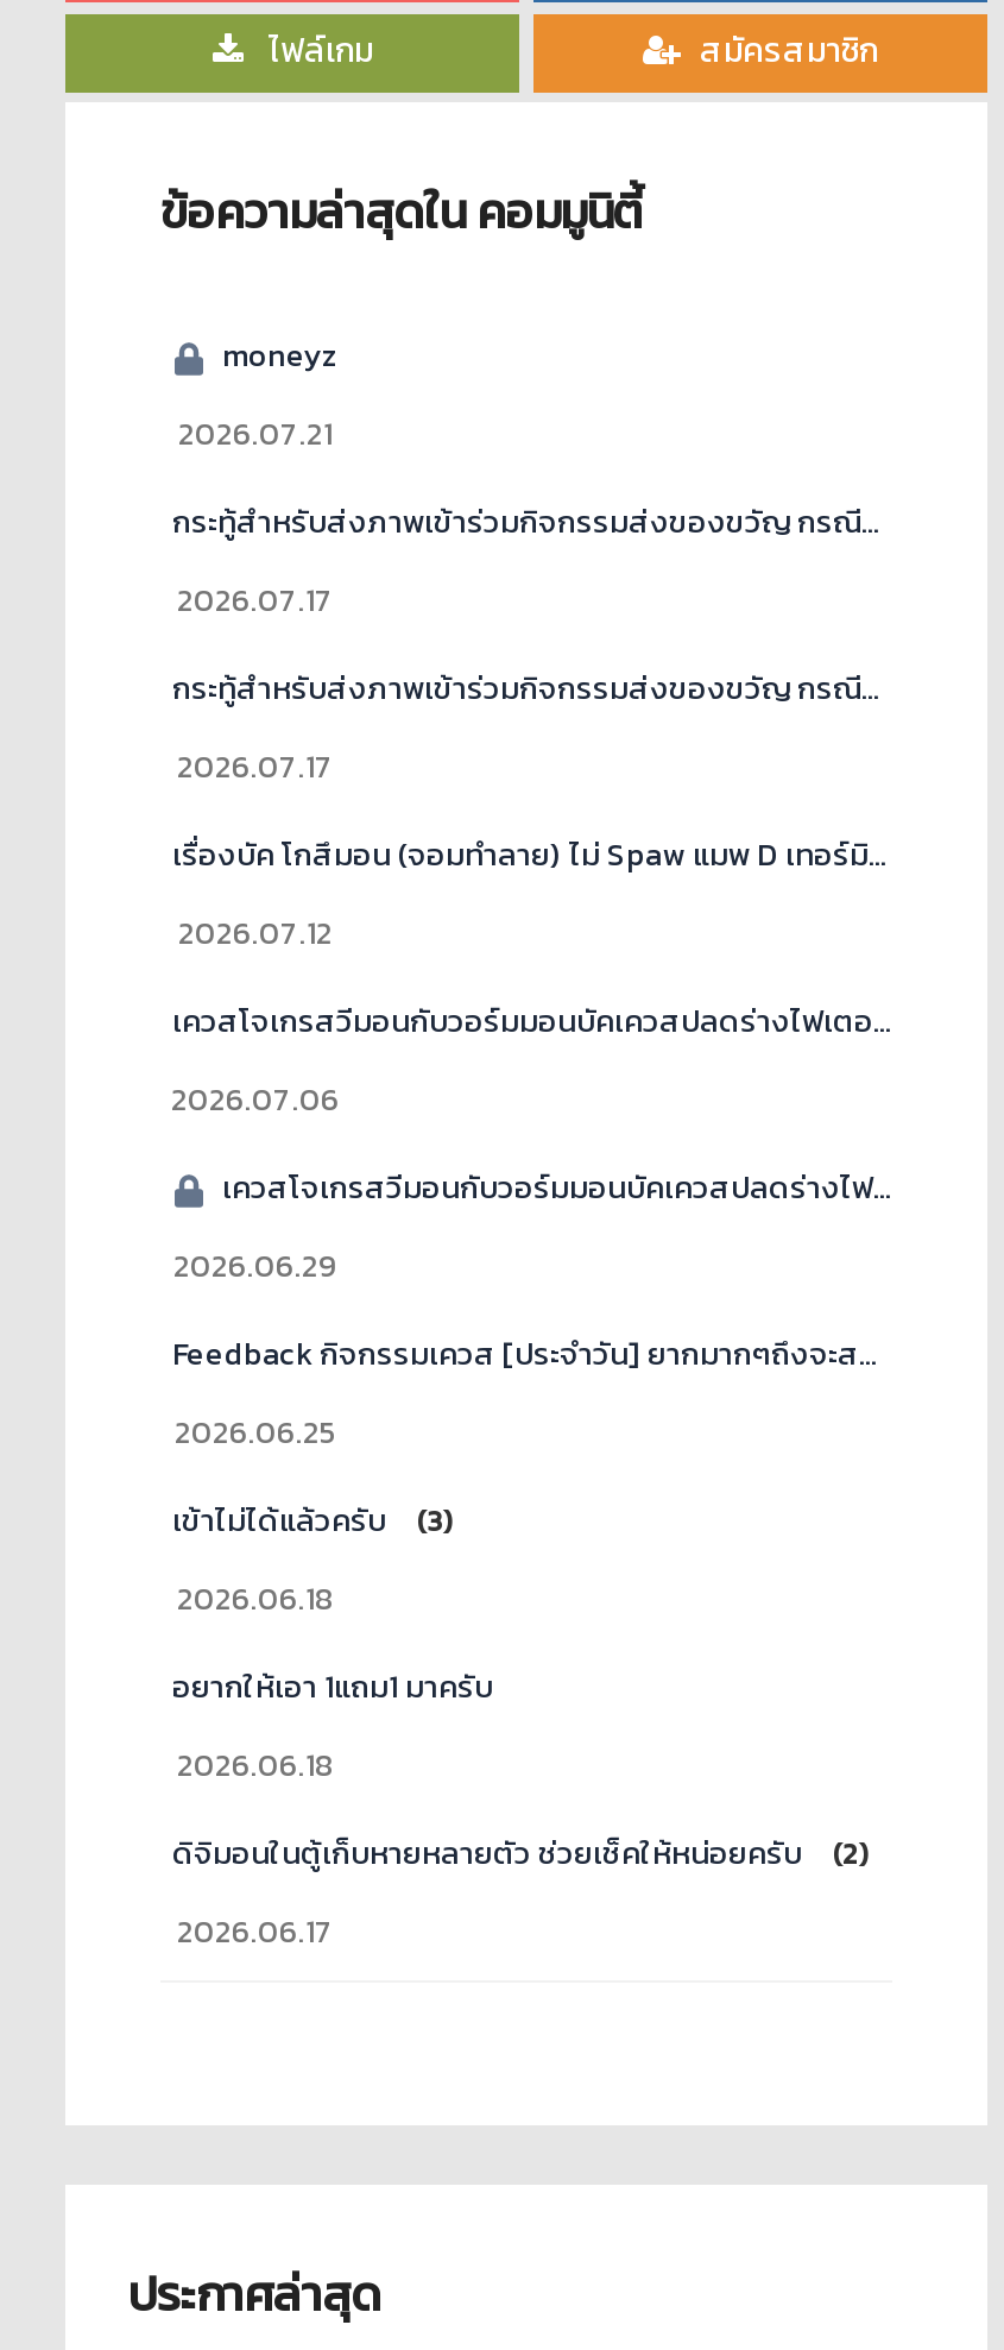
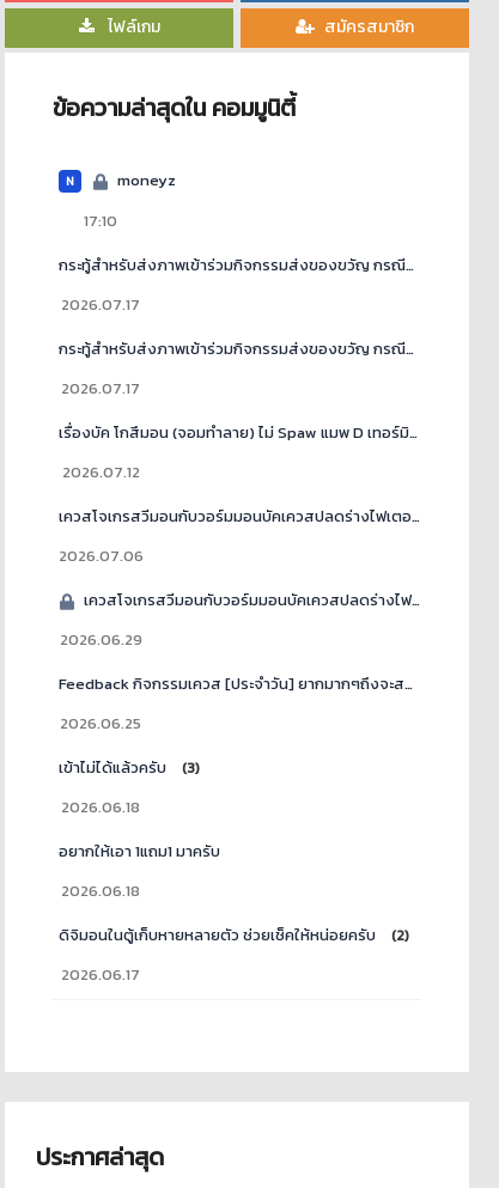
none -> [66,172,74,190] N
[178,411,333,456] 2026.07.21 -> [84,209,117,232] 17:10

